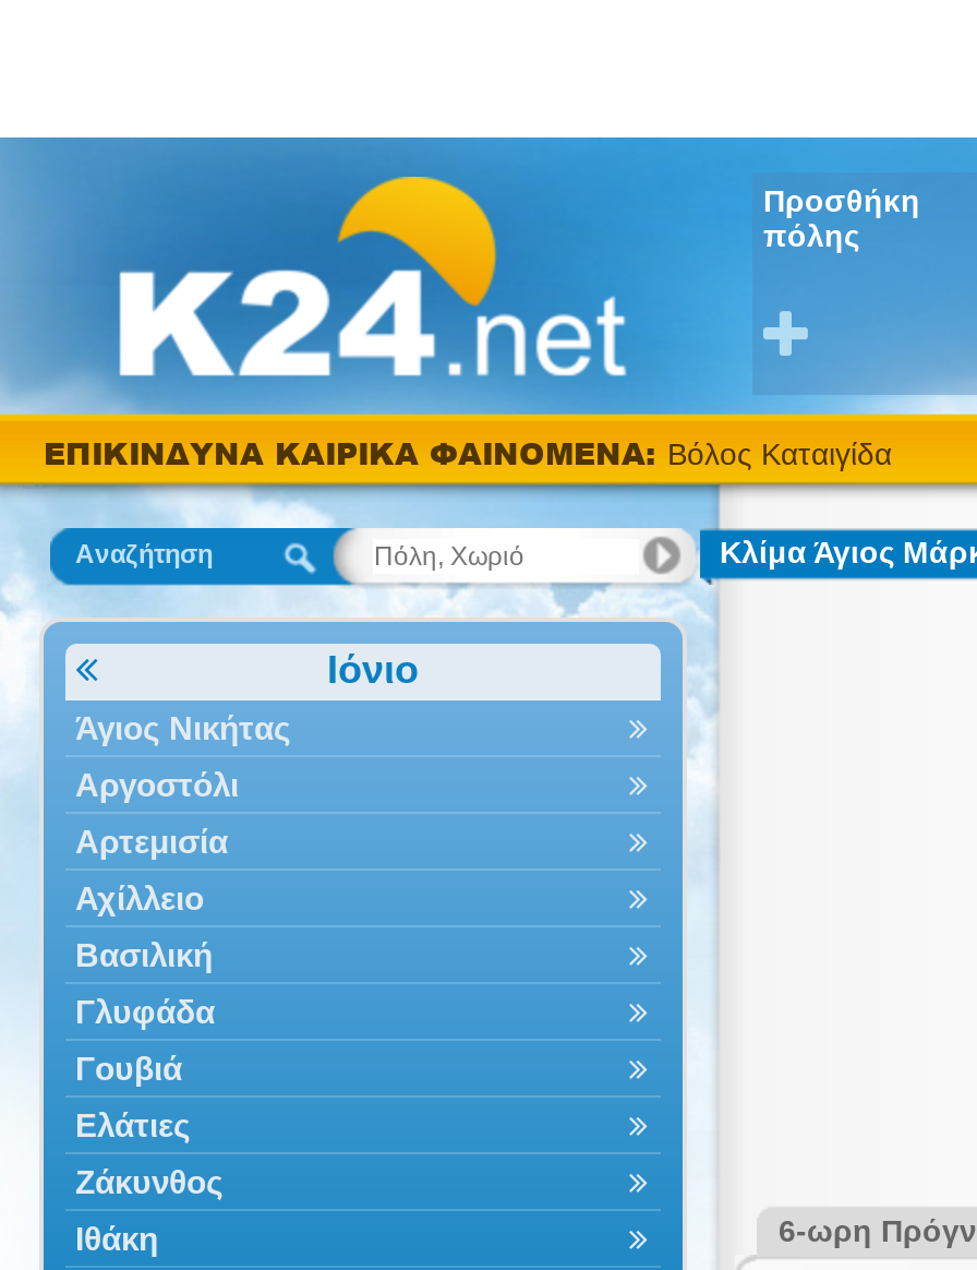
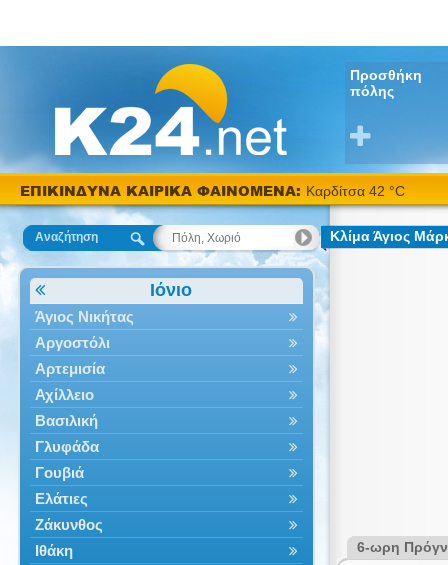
[44,432,942,474] ΕΠΙΚΙΝΔΥΝΑ ΚΑΙΡΙΚΑ ΦΑΙΝΟΜΕΝΑ: Καλαμάτα Καταιγίδα -> [20,181,405,200] ΕΠΙΚΙΝΔΥΝΑ ΚΑΙΡΙΚΑ ΦΑΙΝΟΜΕΝΑ: Καρδίτσα 42 °C

